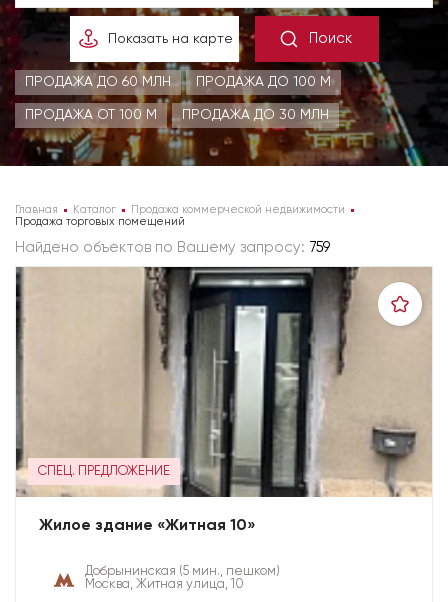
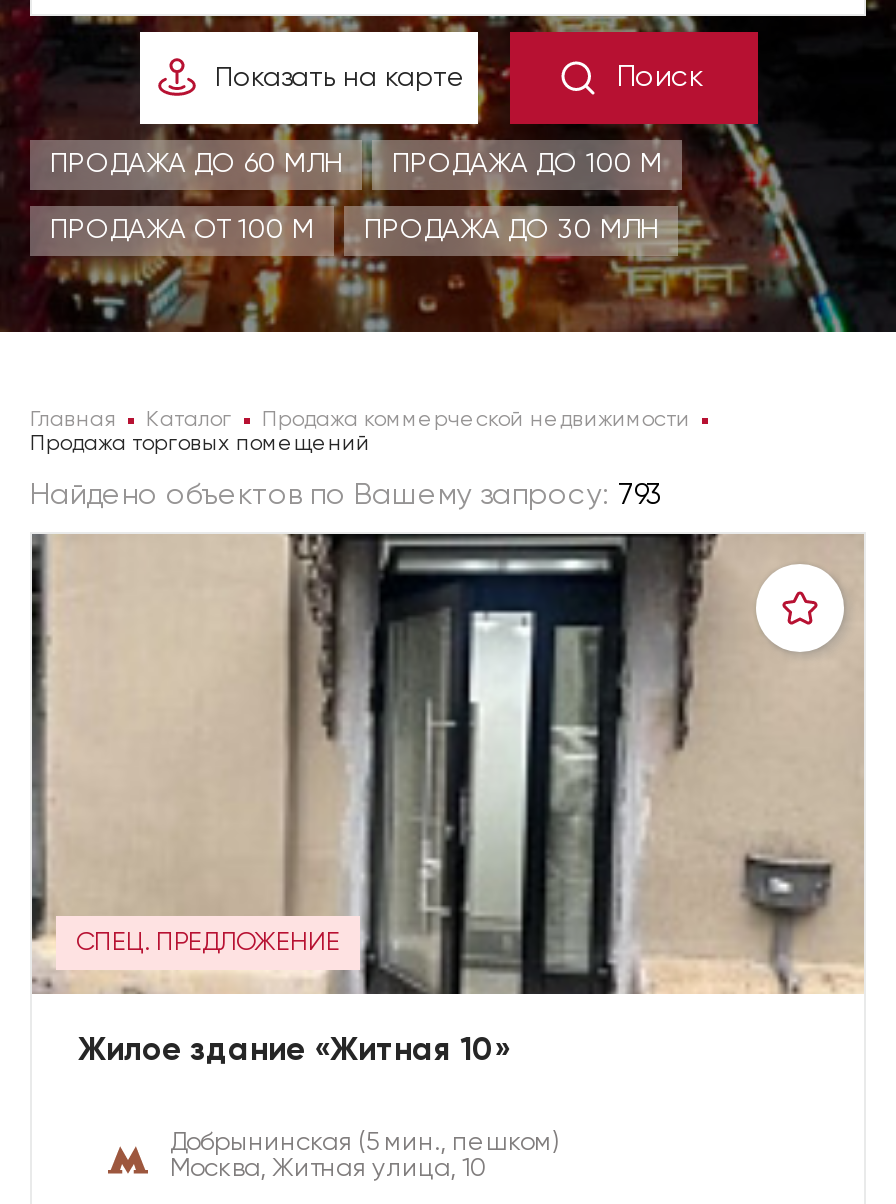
[15,240,330,255] Найдено объектов по Вашему запросу: 759 -> [30,480,664,510] Найдено объектов по Вашему запросу: 793

